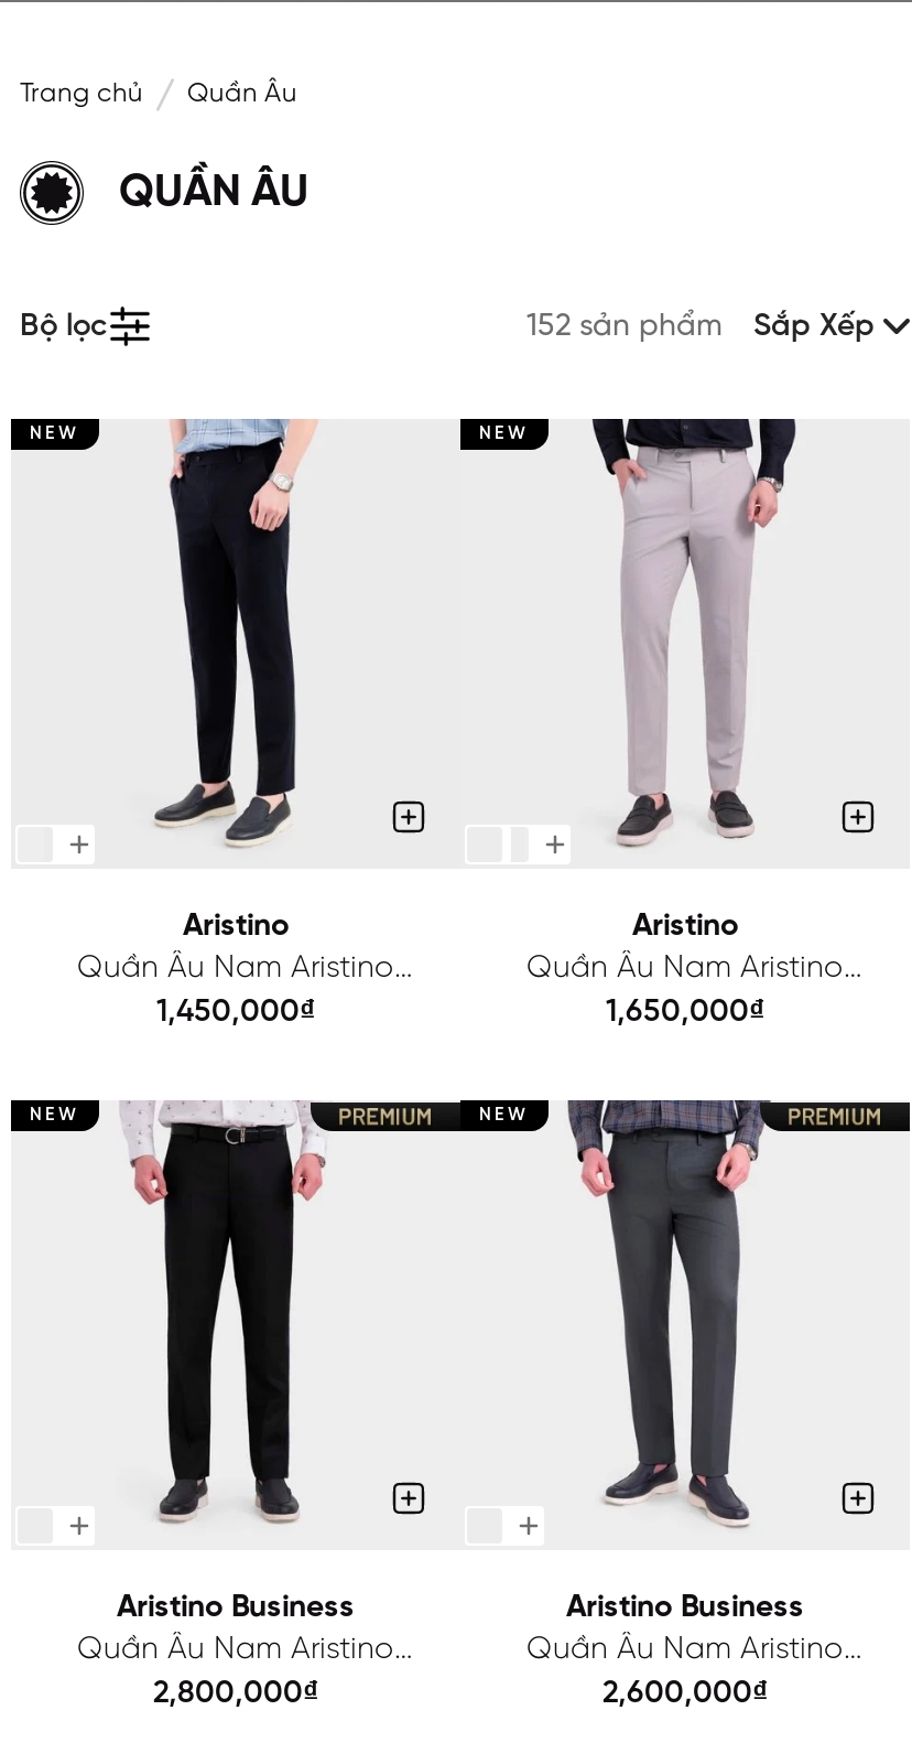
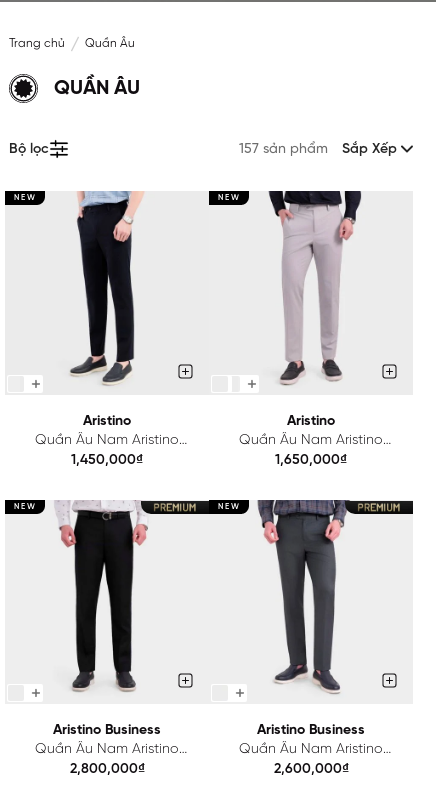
[526,310,875,343] 152 sản phẩm Sắp Xếp -> [239,141,397,156] 157 sản phẩm Sắp Xếp

